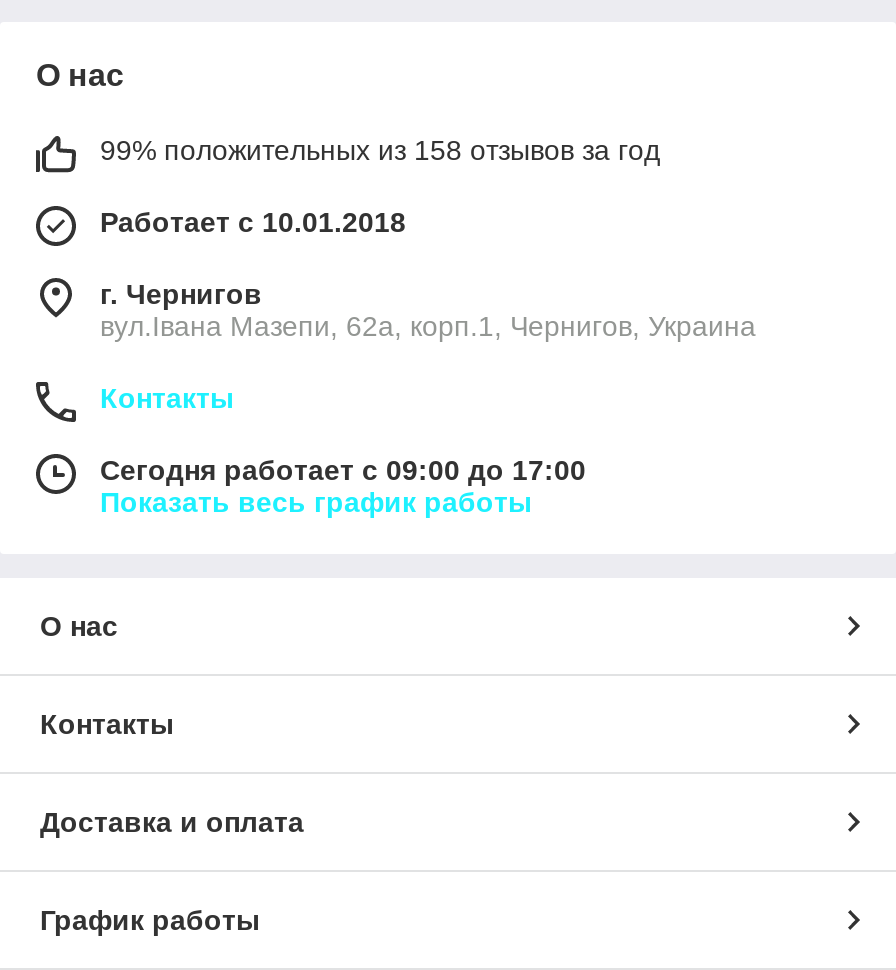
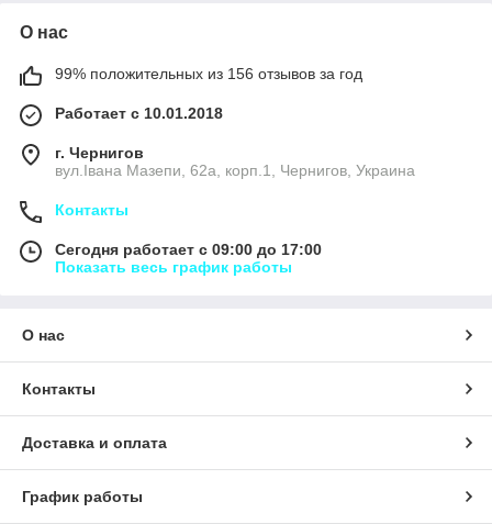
[100,134,660,166] 99% положительных из 158 отзывов за год -> [55,65,362,82] 99% положительных из 156 отзывов за год

